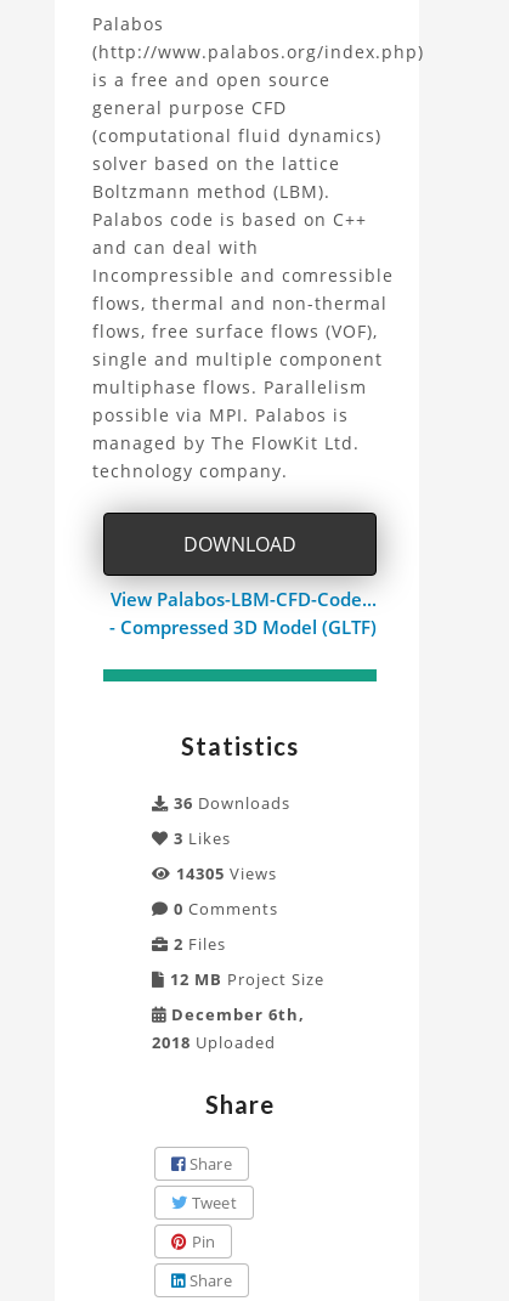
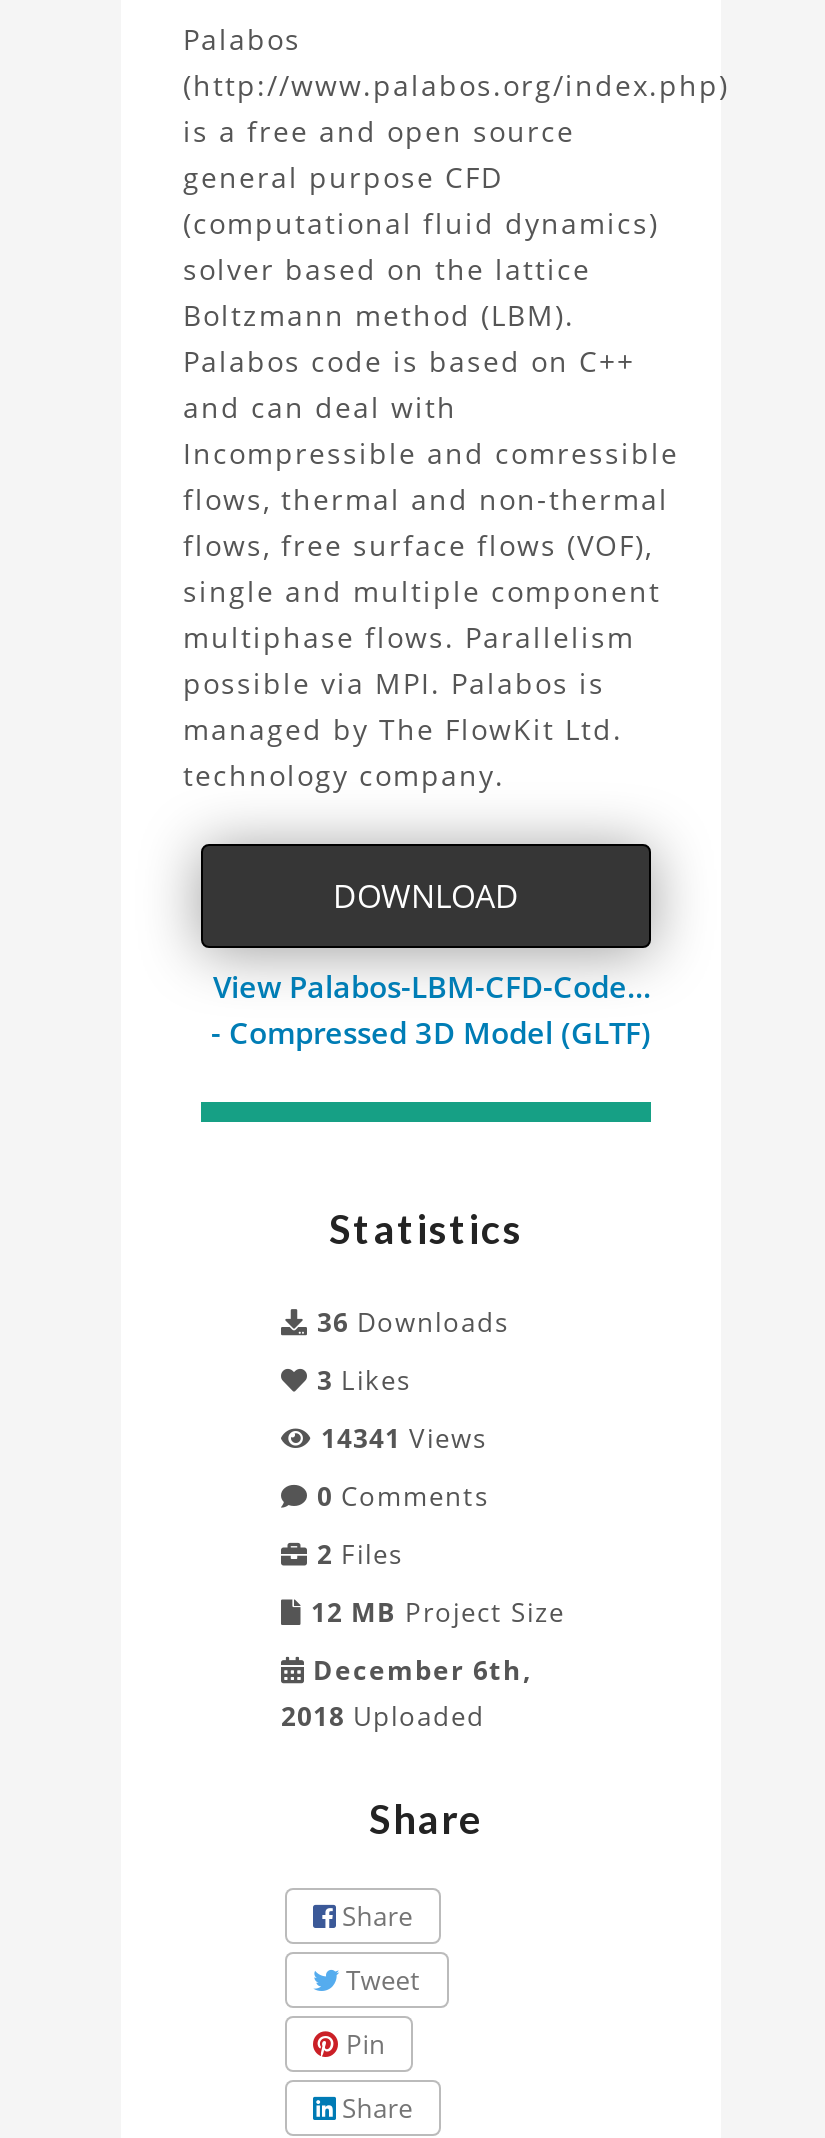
[171,862,277,884] 14305 Views -> [313,1420,487,1456] 14341 Views

